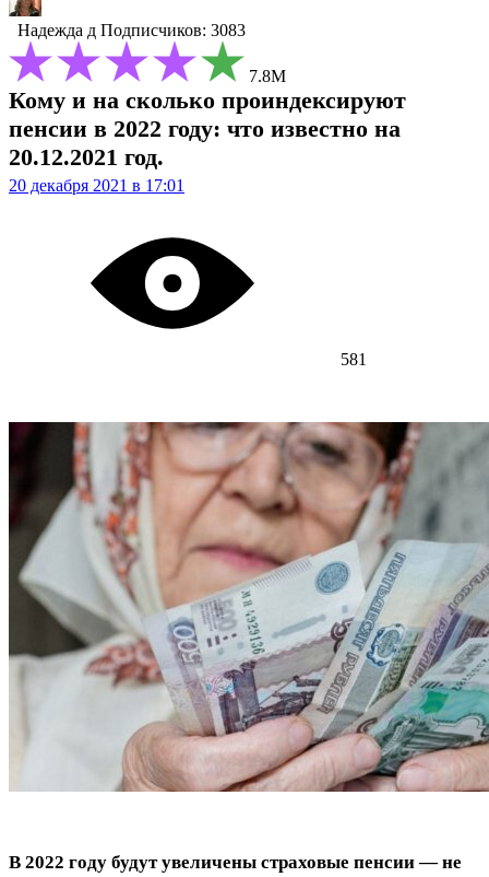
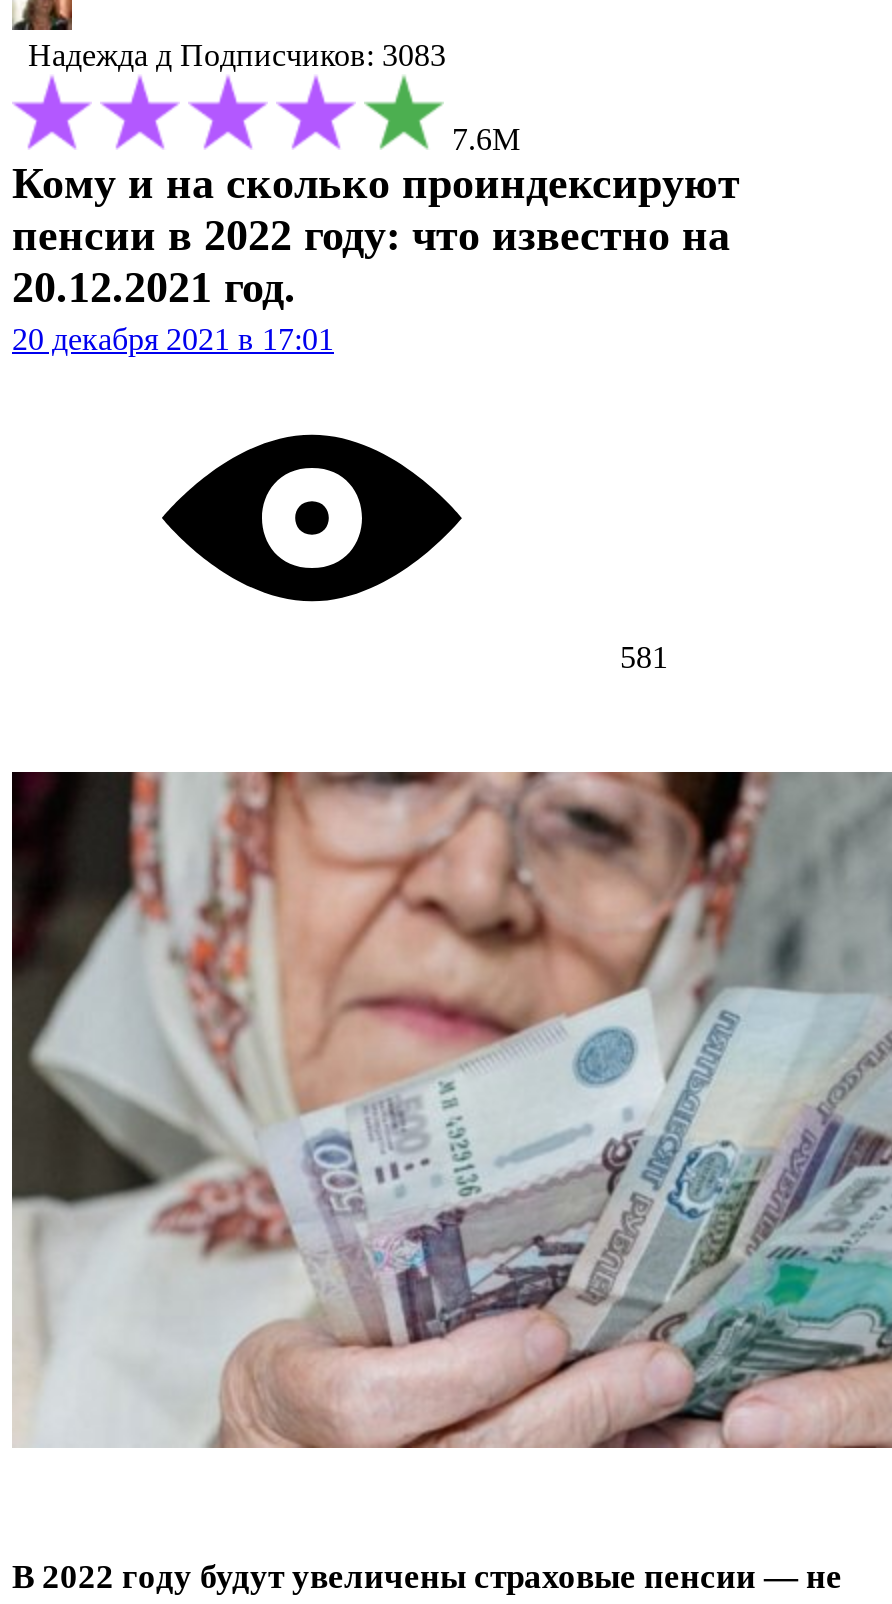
[249,67,286,85] 7.8М -> [452,122,520,156] 7.6М

